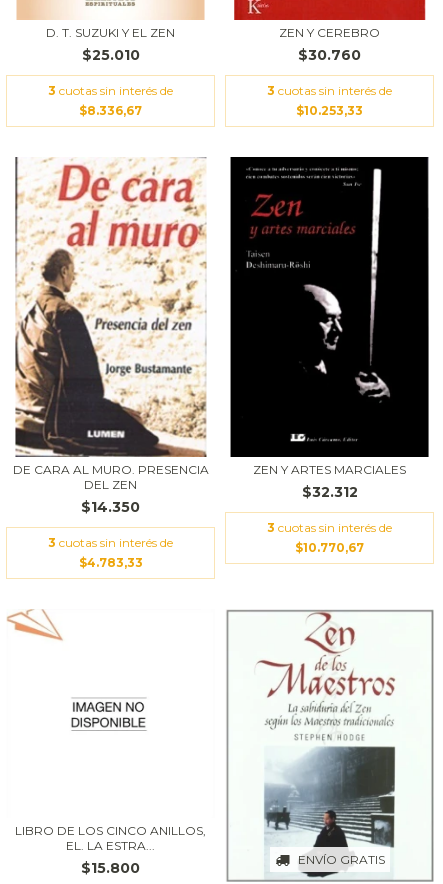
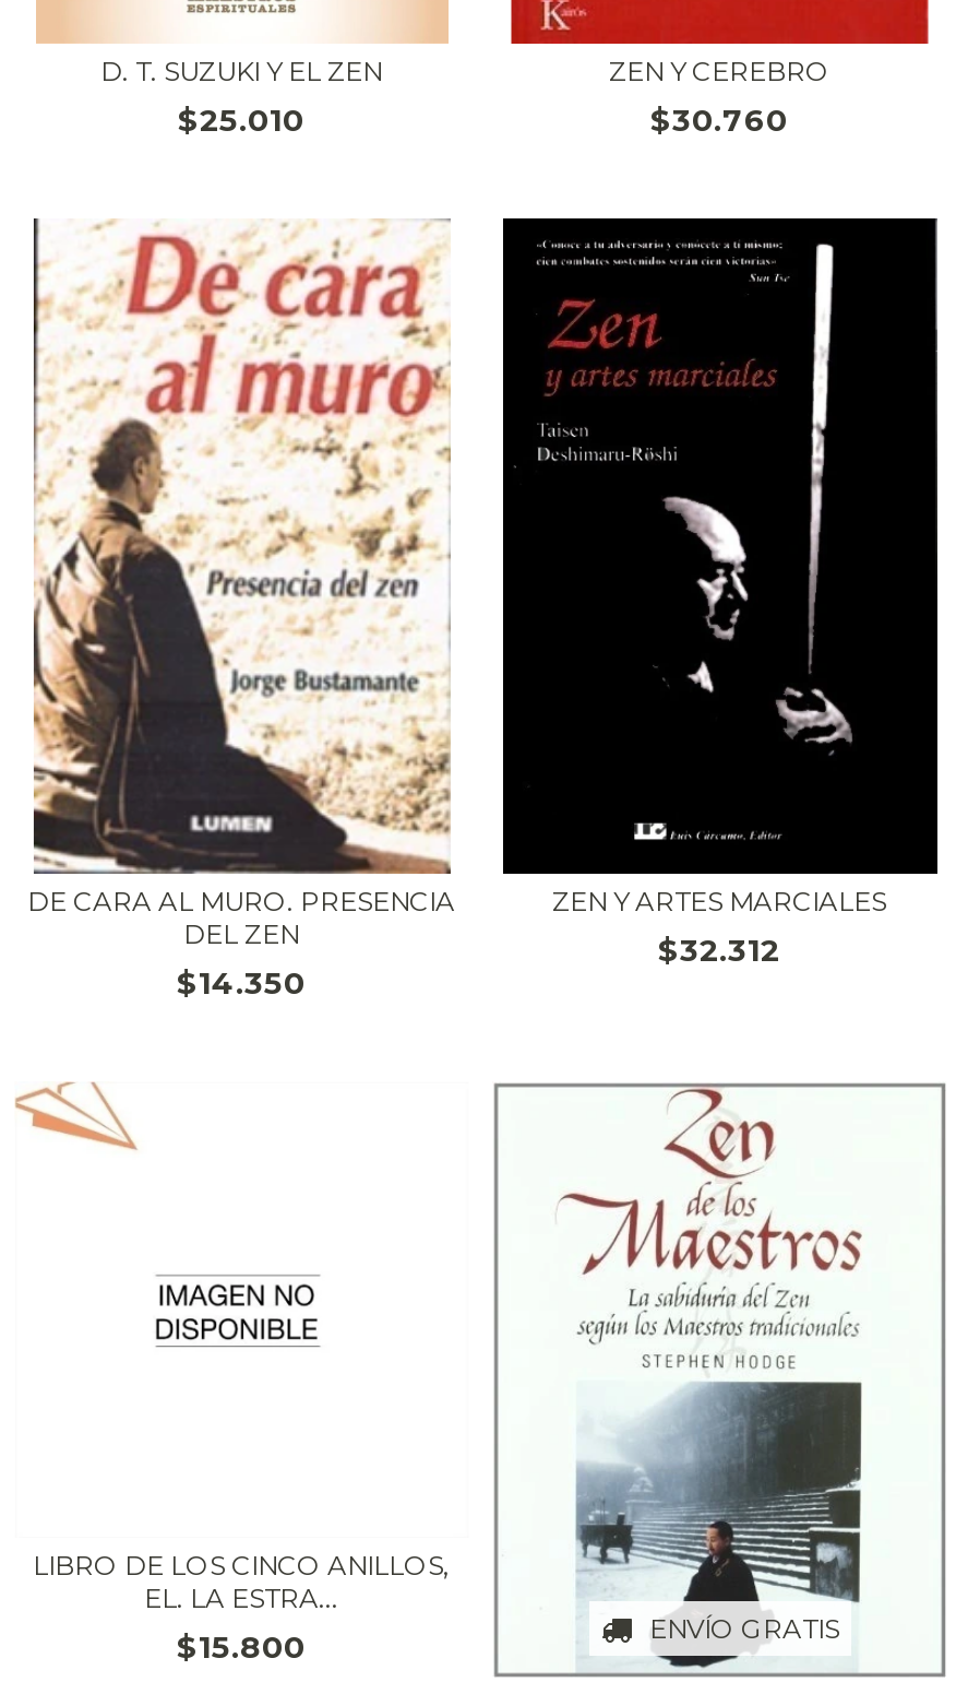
[48,83,173,118] 3 cuotas sin interés de | $8.336,67 -> none
[267,83,392,118] 3 cuotas sin interés de | $10.253,33 -> none
[267,520,392,555] 3 cuotas sin interés de | $10.770,67 -> none
[48,535,173,570] 3 cuotas sin interés de | $4.783,33 -> none

